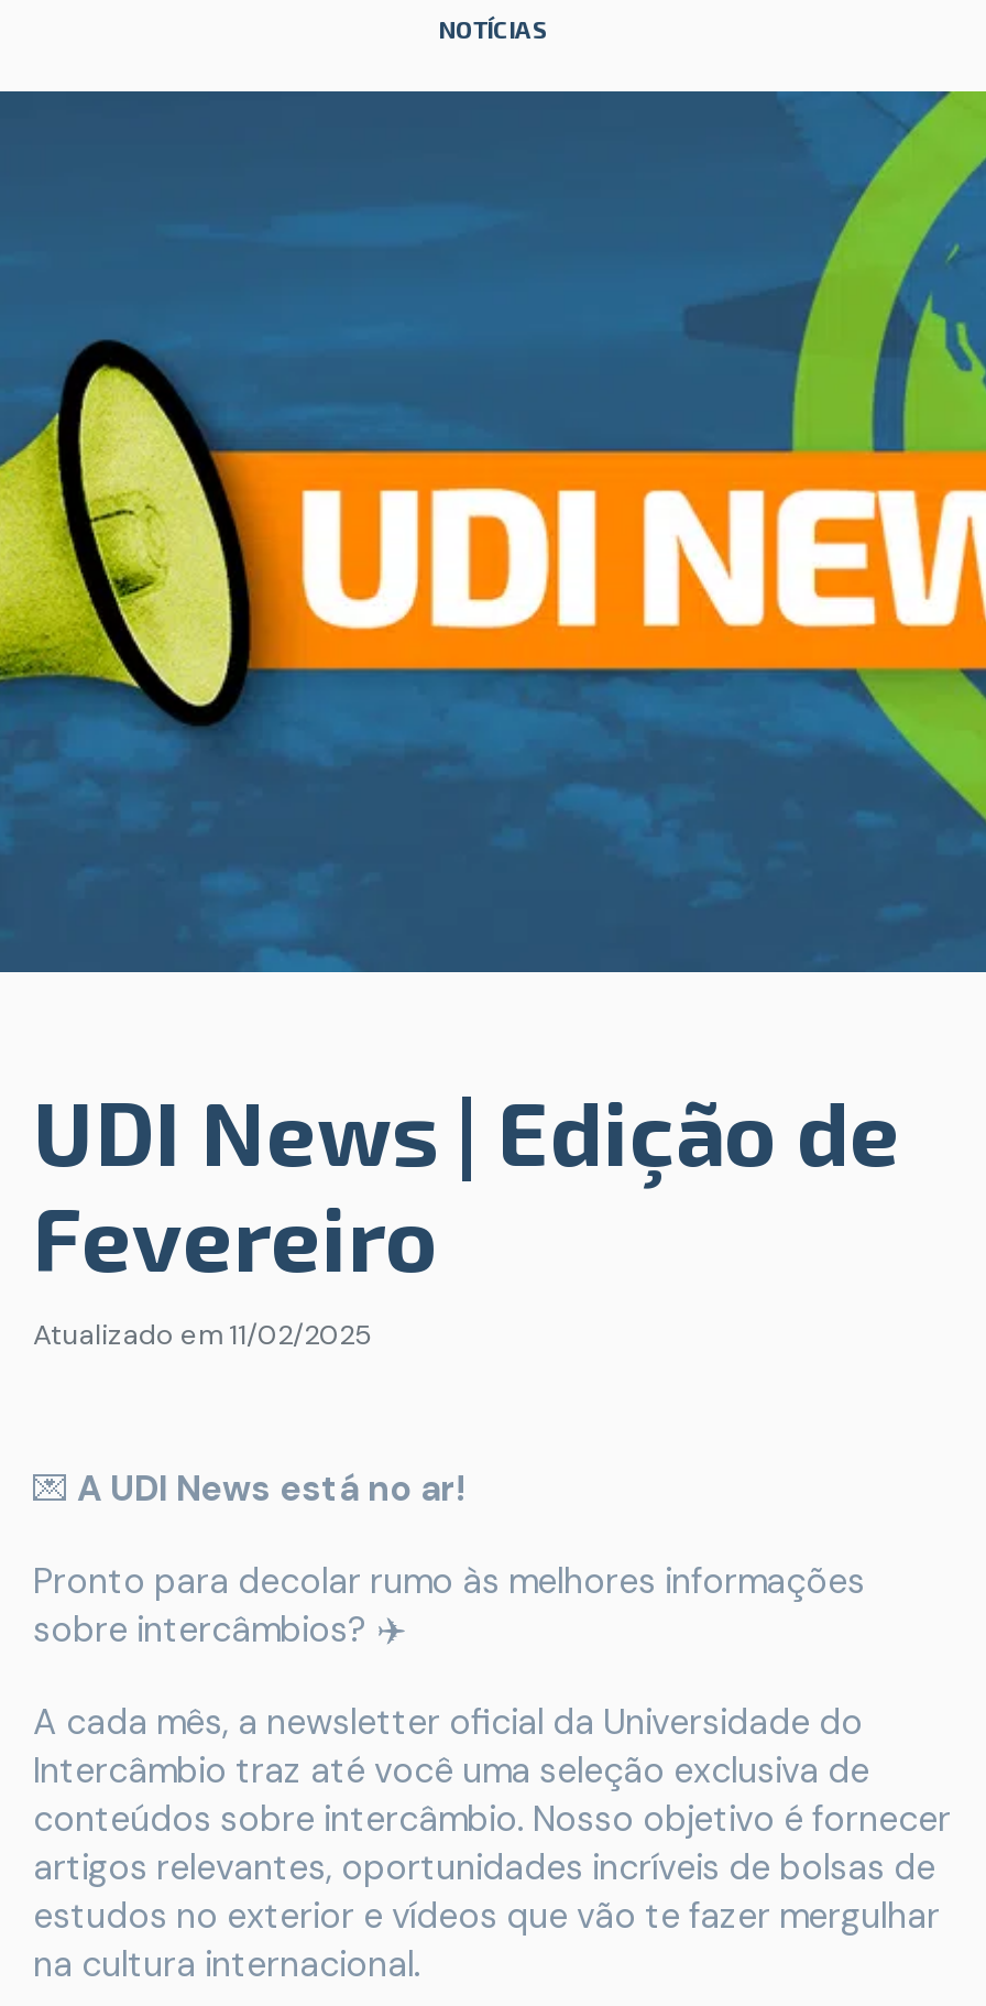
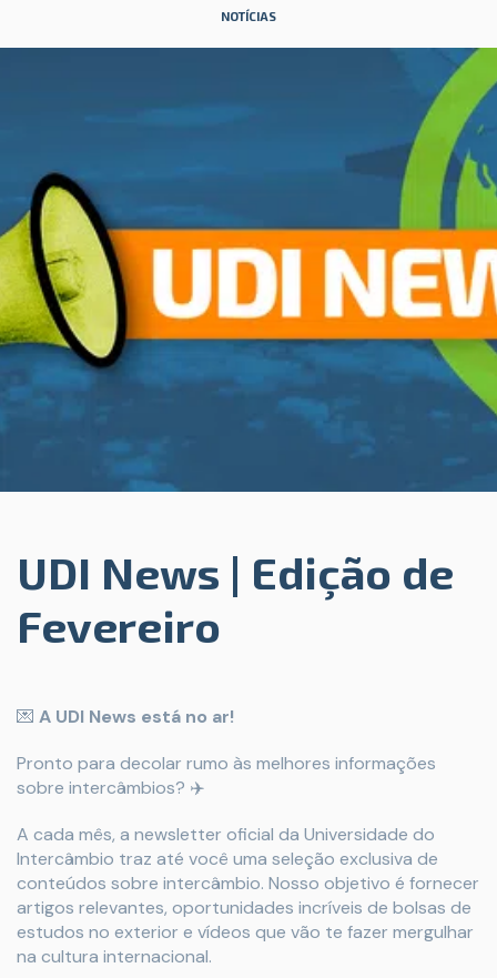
[33,1316,372,1353] Atualizado em 11/02/2025 -> none

